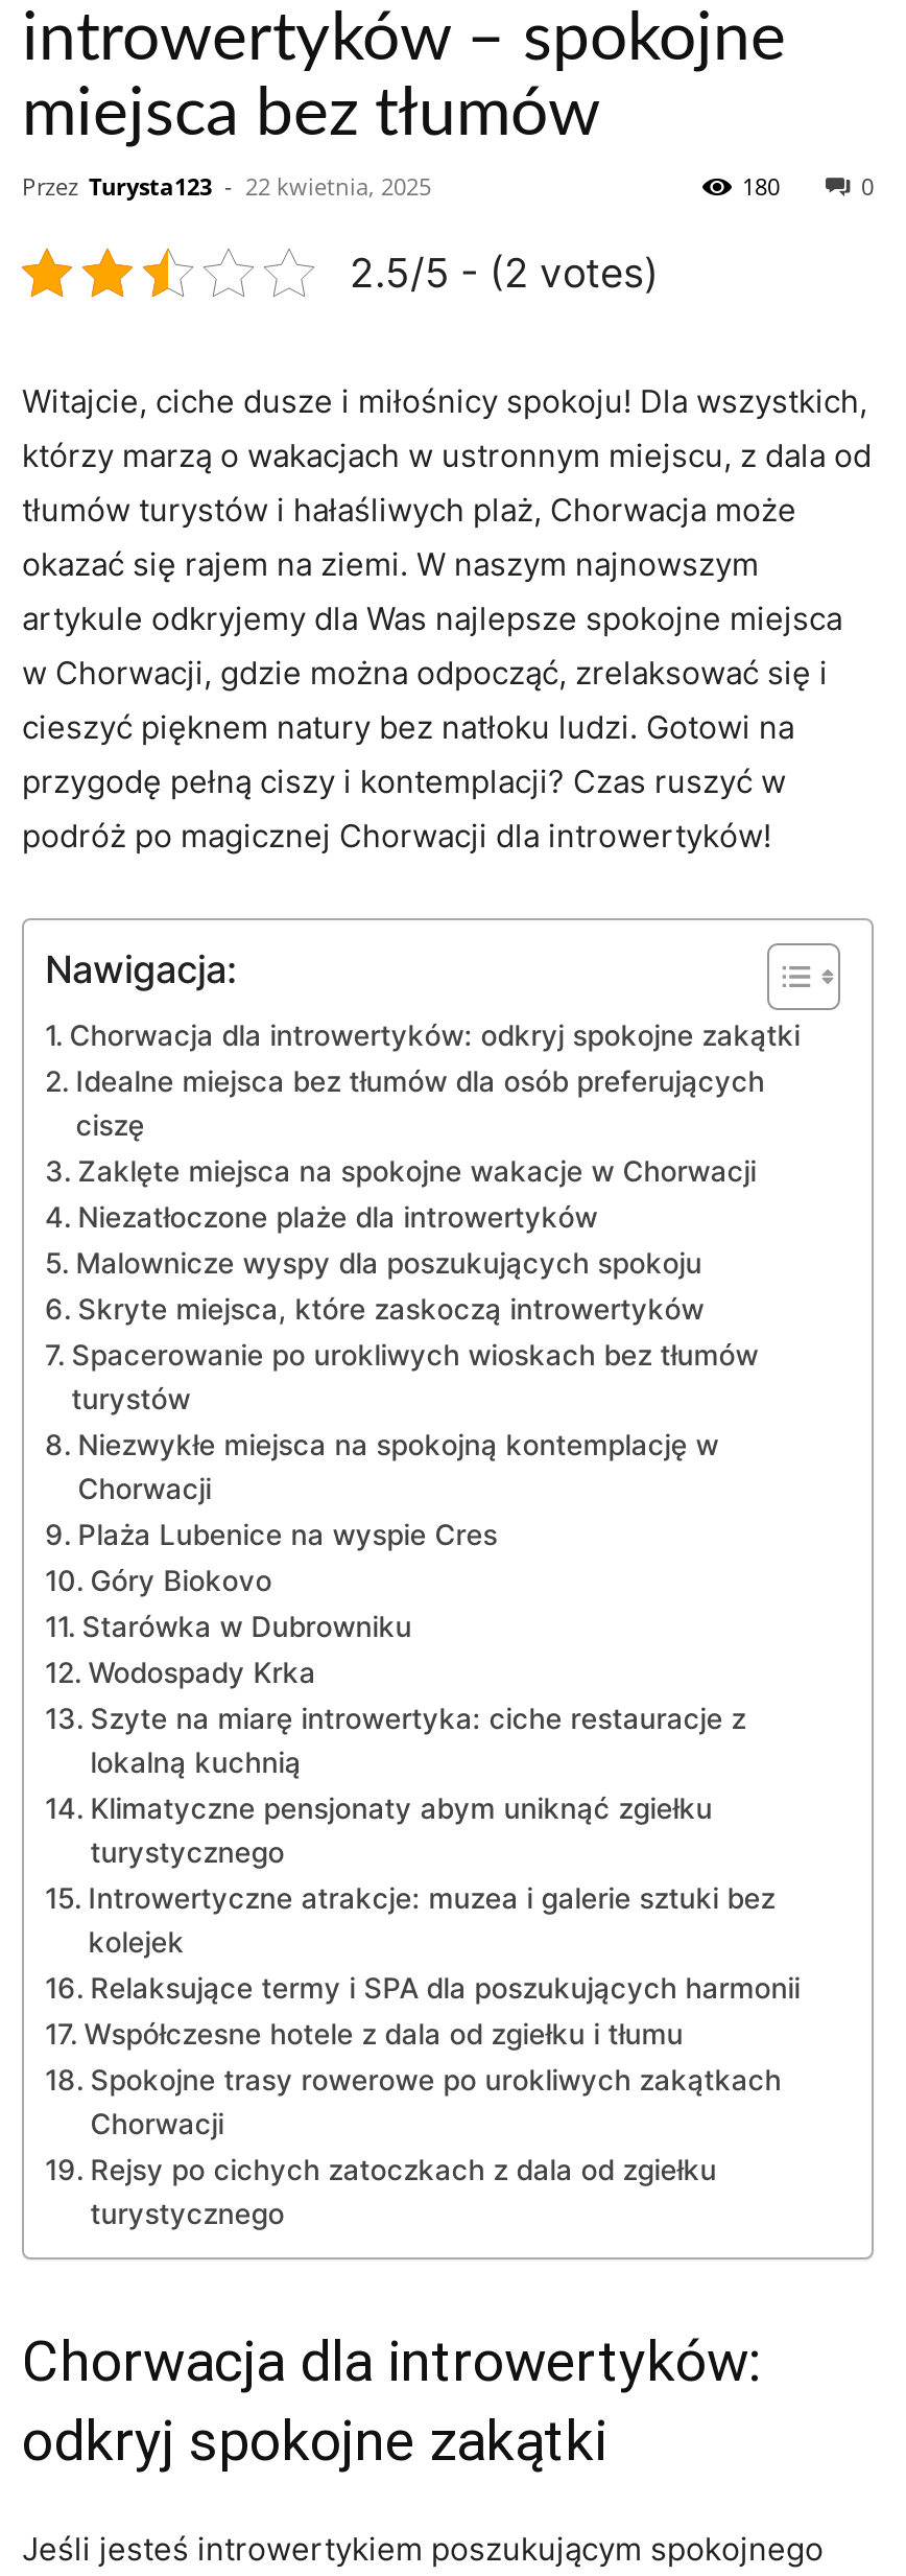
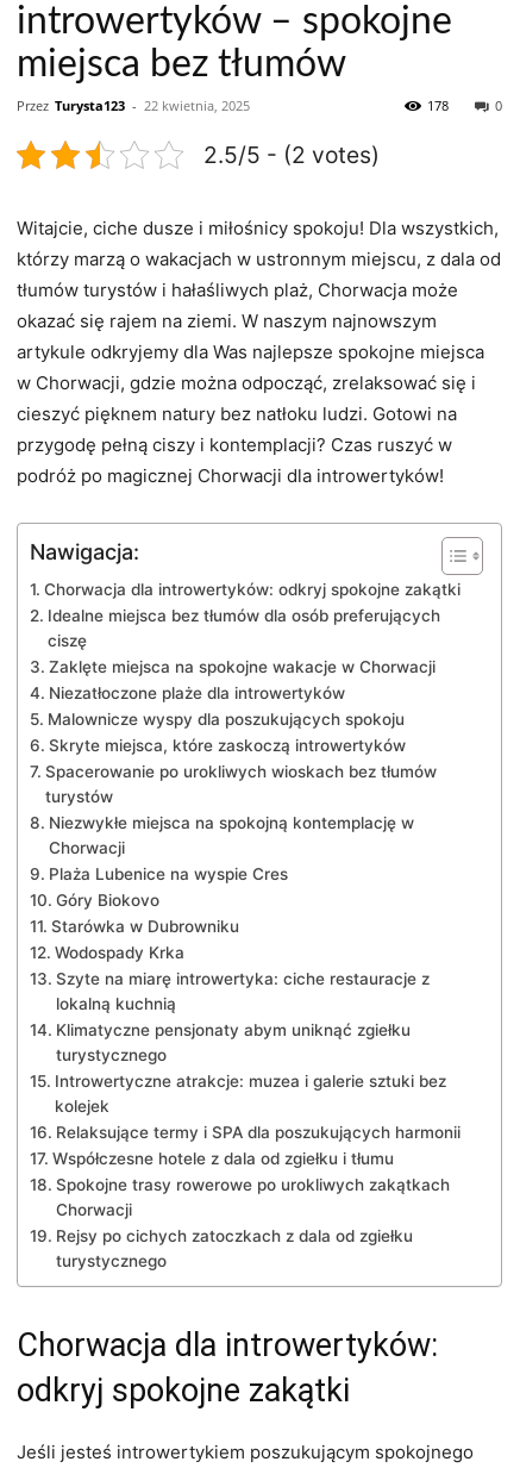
[742,169,780,201] 180 -> [427,96,449,114] 178

